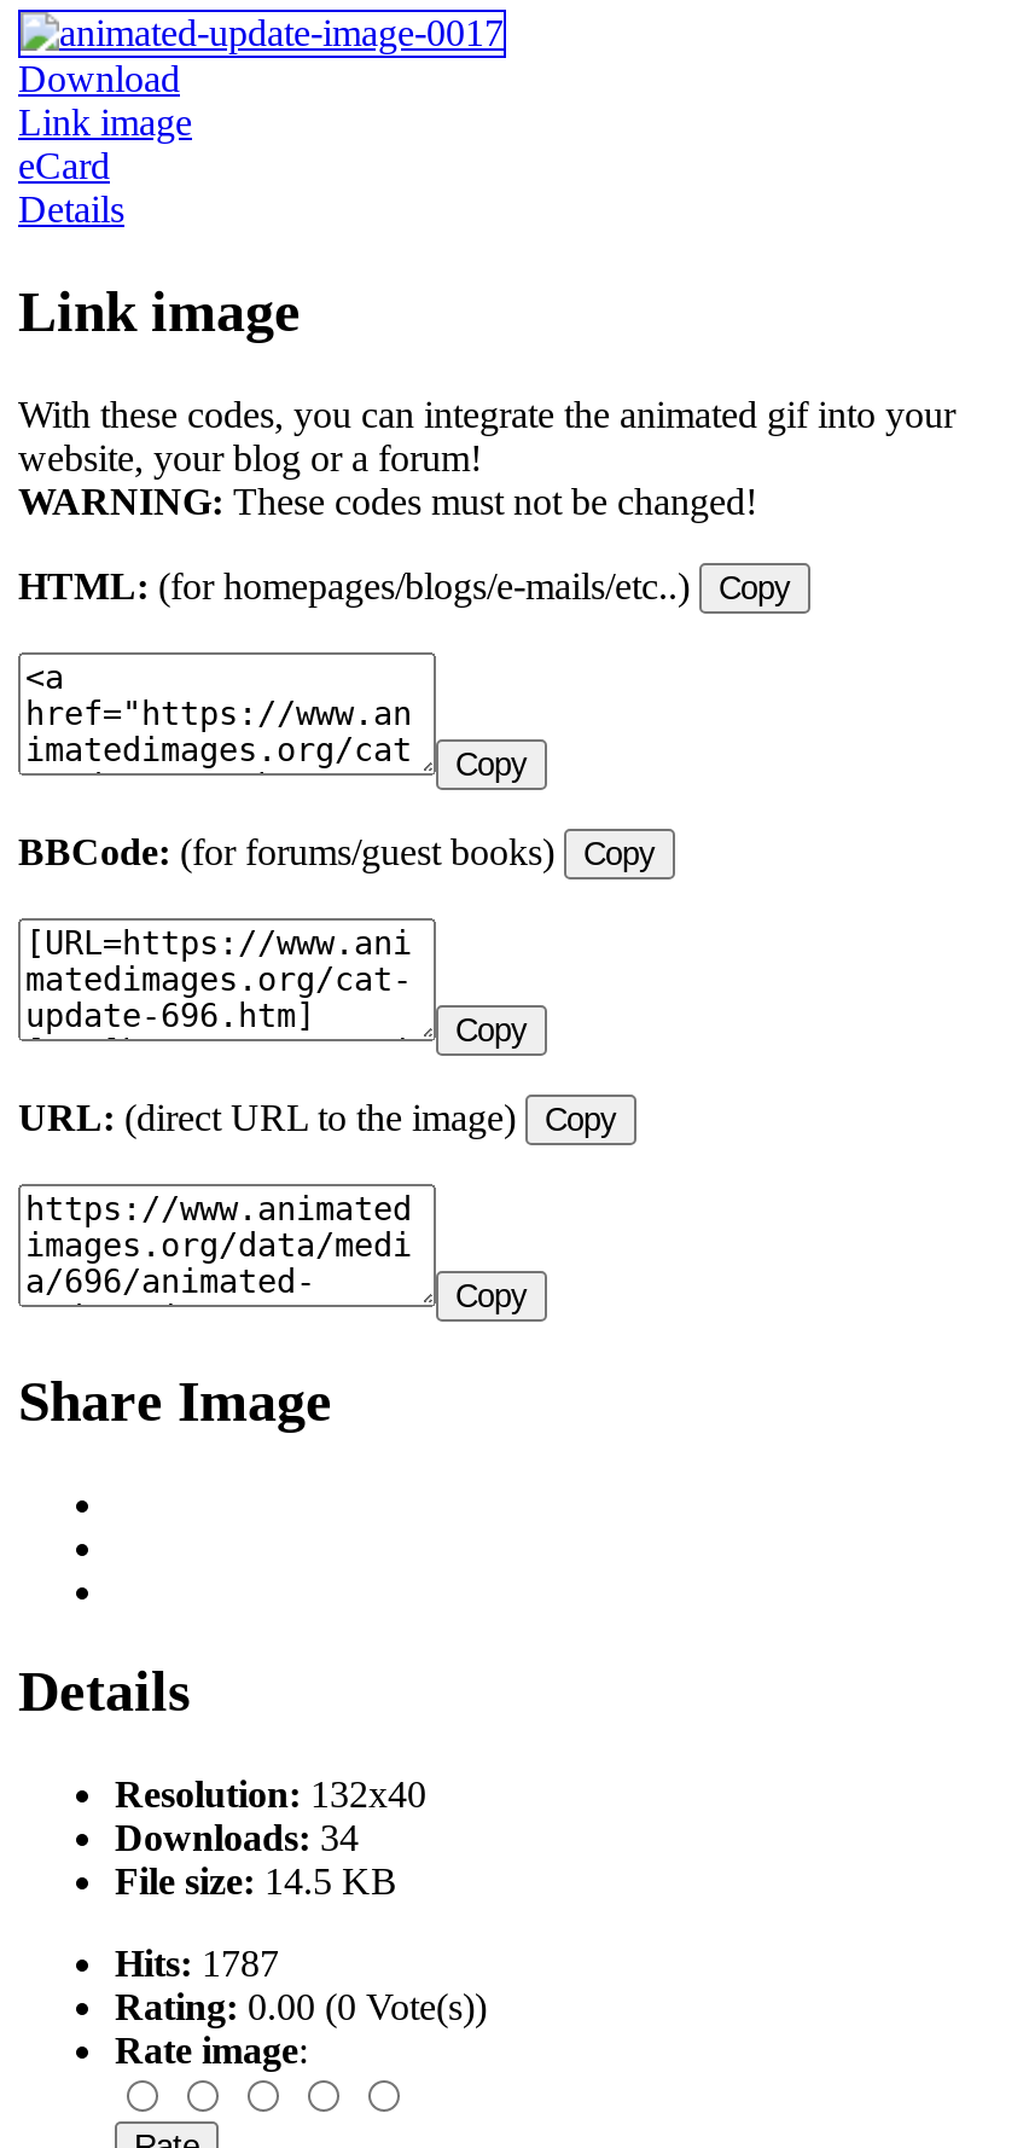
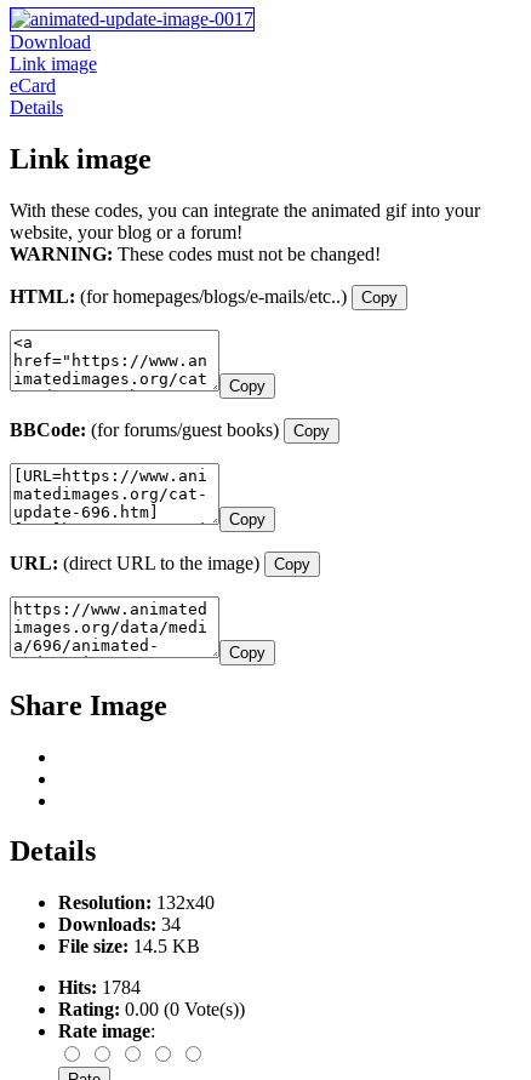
[115,1943,279,1984] Hits: 1787 -> [58,977,141,998] Hits: 1784

